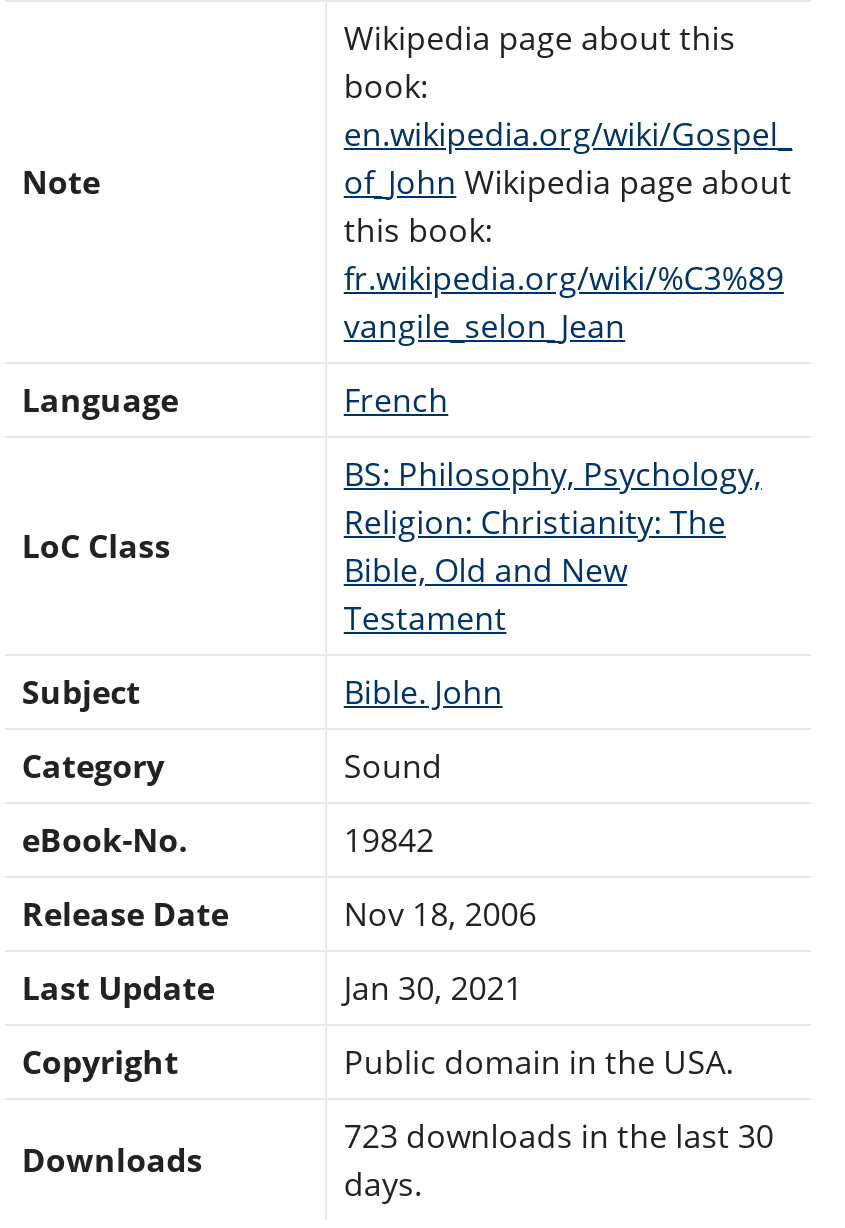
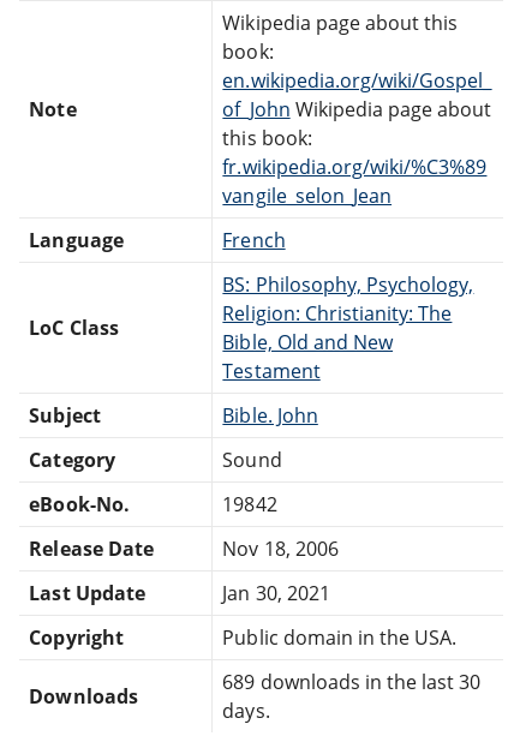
[344,1113,774,1157] 723 downloads in the last 30 -> [223,668,481,695] 689 downloads in the last 30

